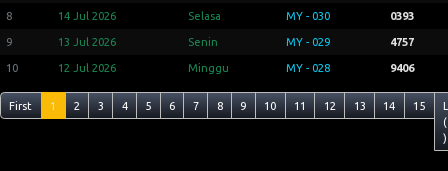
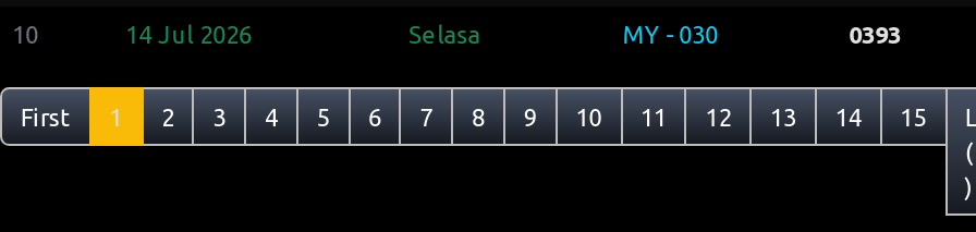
[6,10,12,22] 8 -> [12,22,38,48] 10
[6,36,414,74] 9 | 13 Jul 2026 | Senin | MY - 029 | 4757 | 10 | 12 Jul 2026 | Minggu | MY - 028 | 9406 -> none

